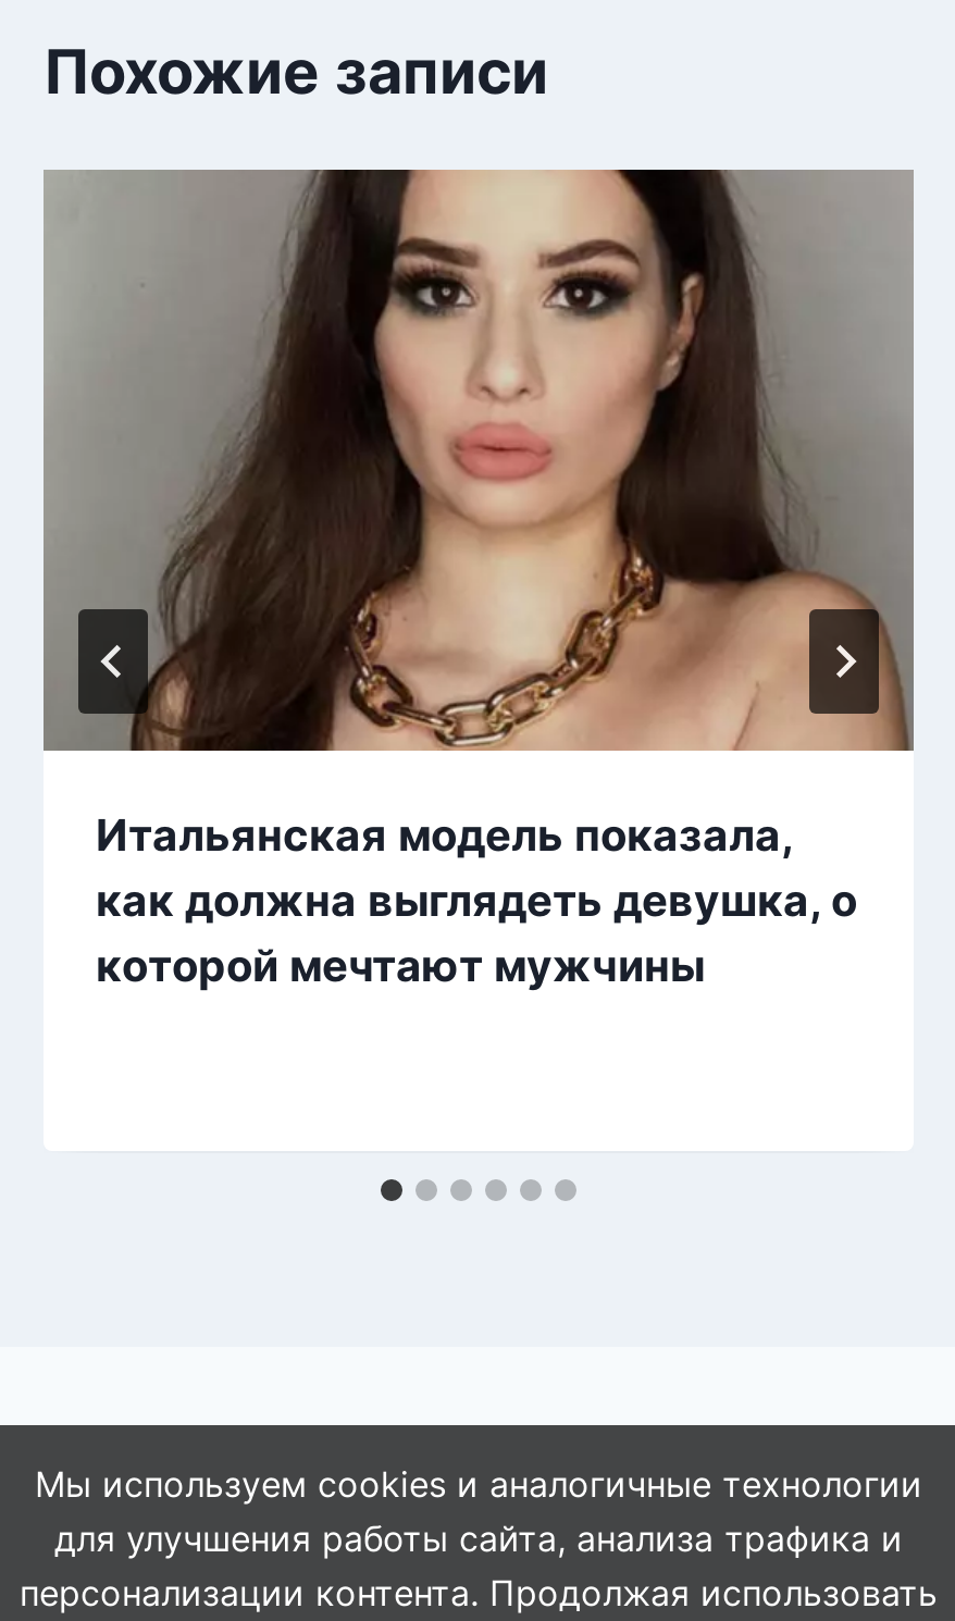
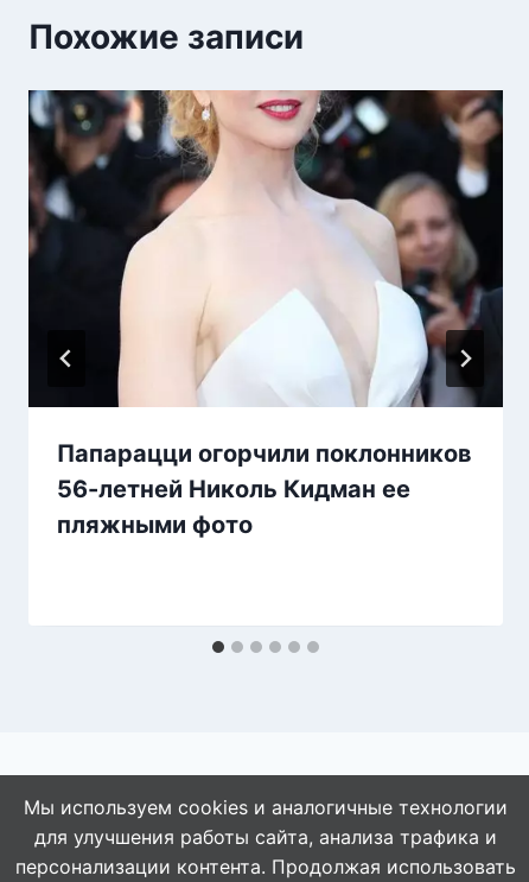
[46,168,911,991] [image] | Итальянская модель показала, | как должна выглядеть девушка, о | которой мечтают мужчины -> [28,89,503,538] [image] | Папарацци огорчили поклонников | 56-летней Николь Кидман ее | пляжными фото

